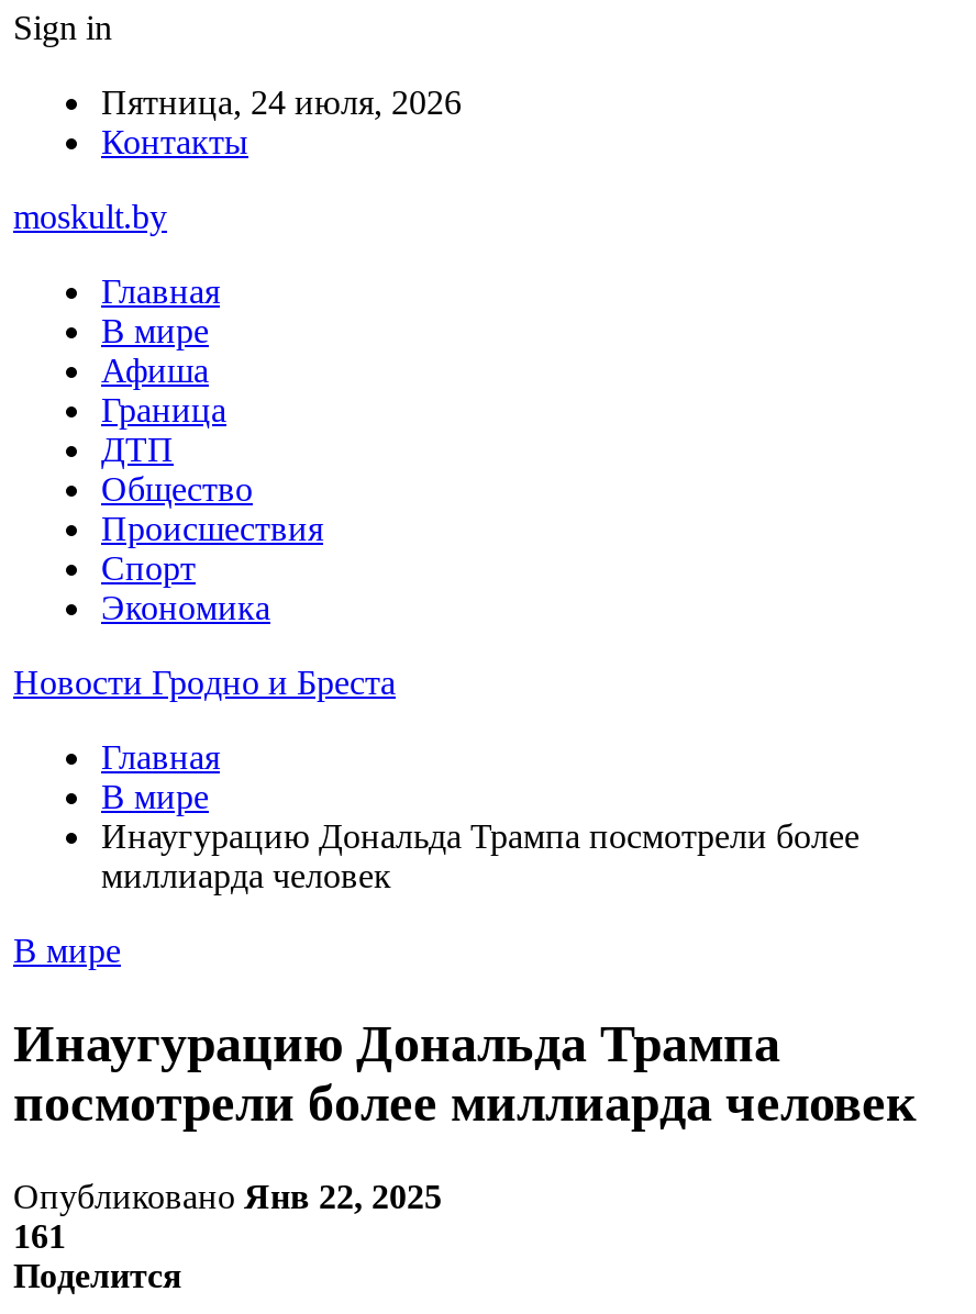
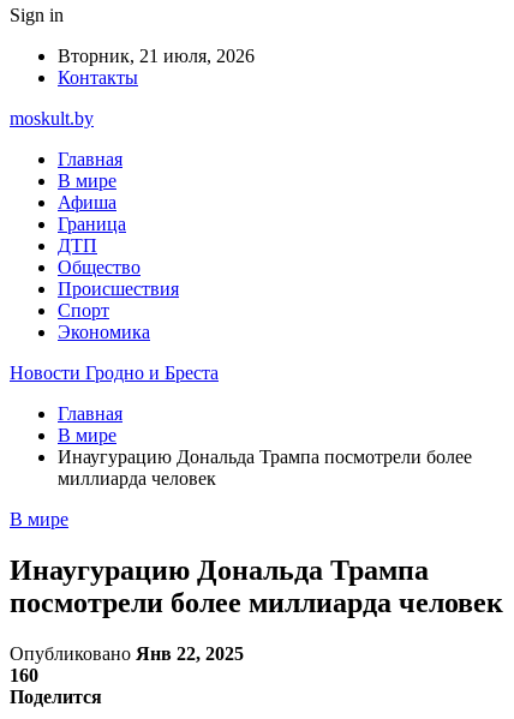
[101,83,462,121] Пятница, 24 июля, 2026 -> [58,46,255,66] Вторник, 21 июля, 2026
[13,1217,66,1254] 161 -> [10,665,38,685] 160

